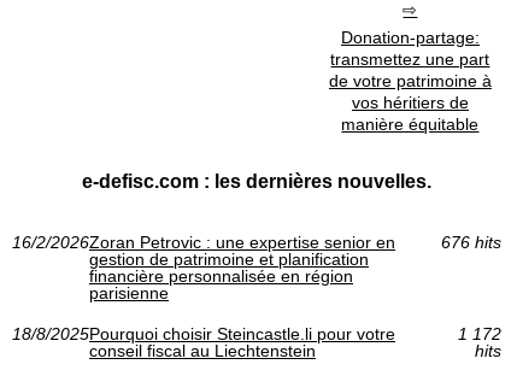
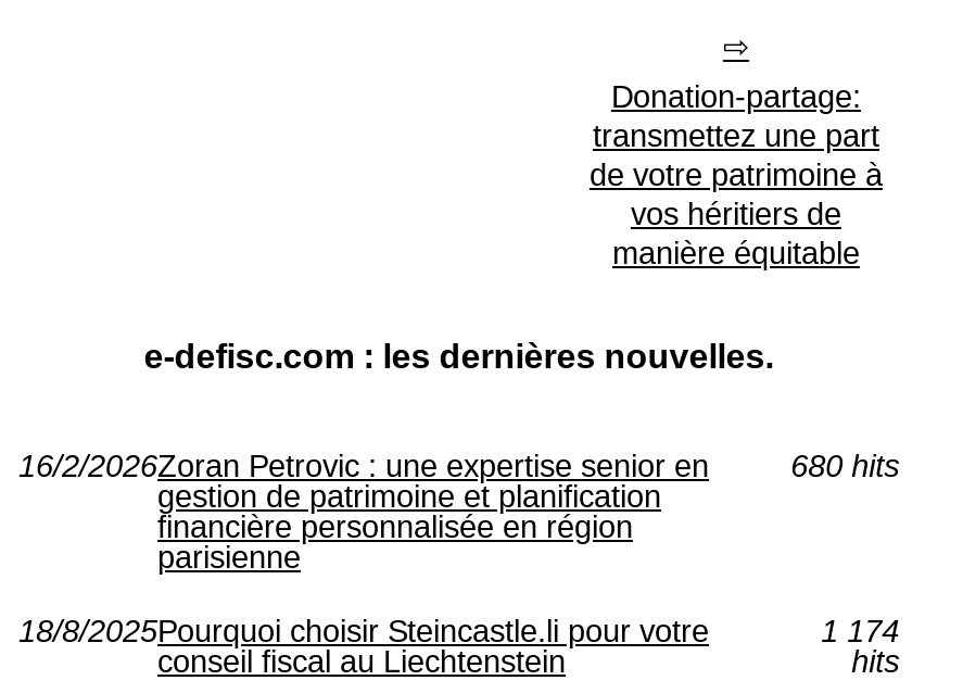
[441,233,501,252] 676 hits -> [791,449,899,484] 680 hits
[457,325,501,344] 1 172 -> [821,614,899,649] 1 174

